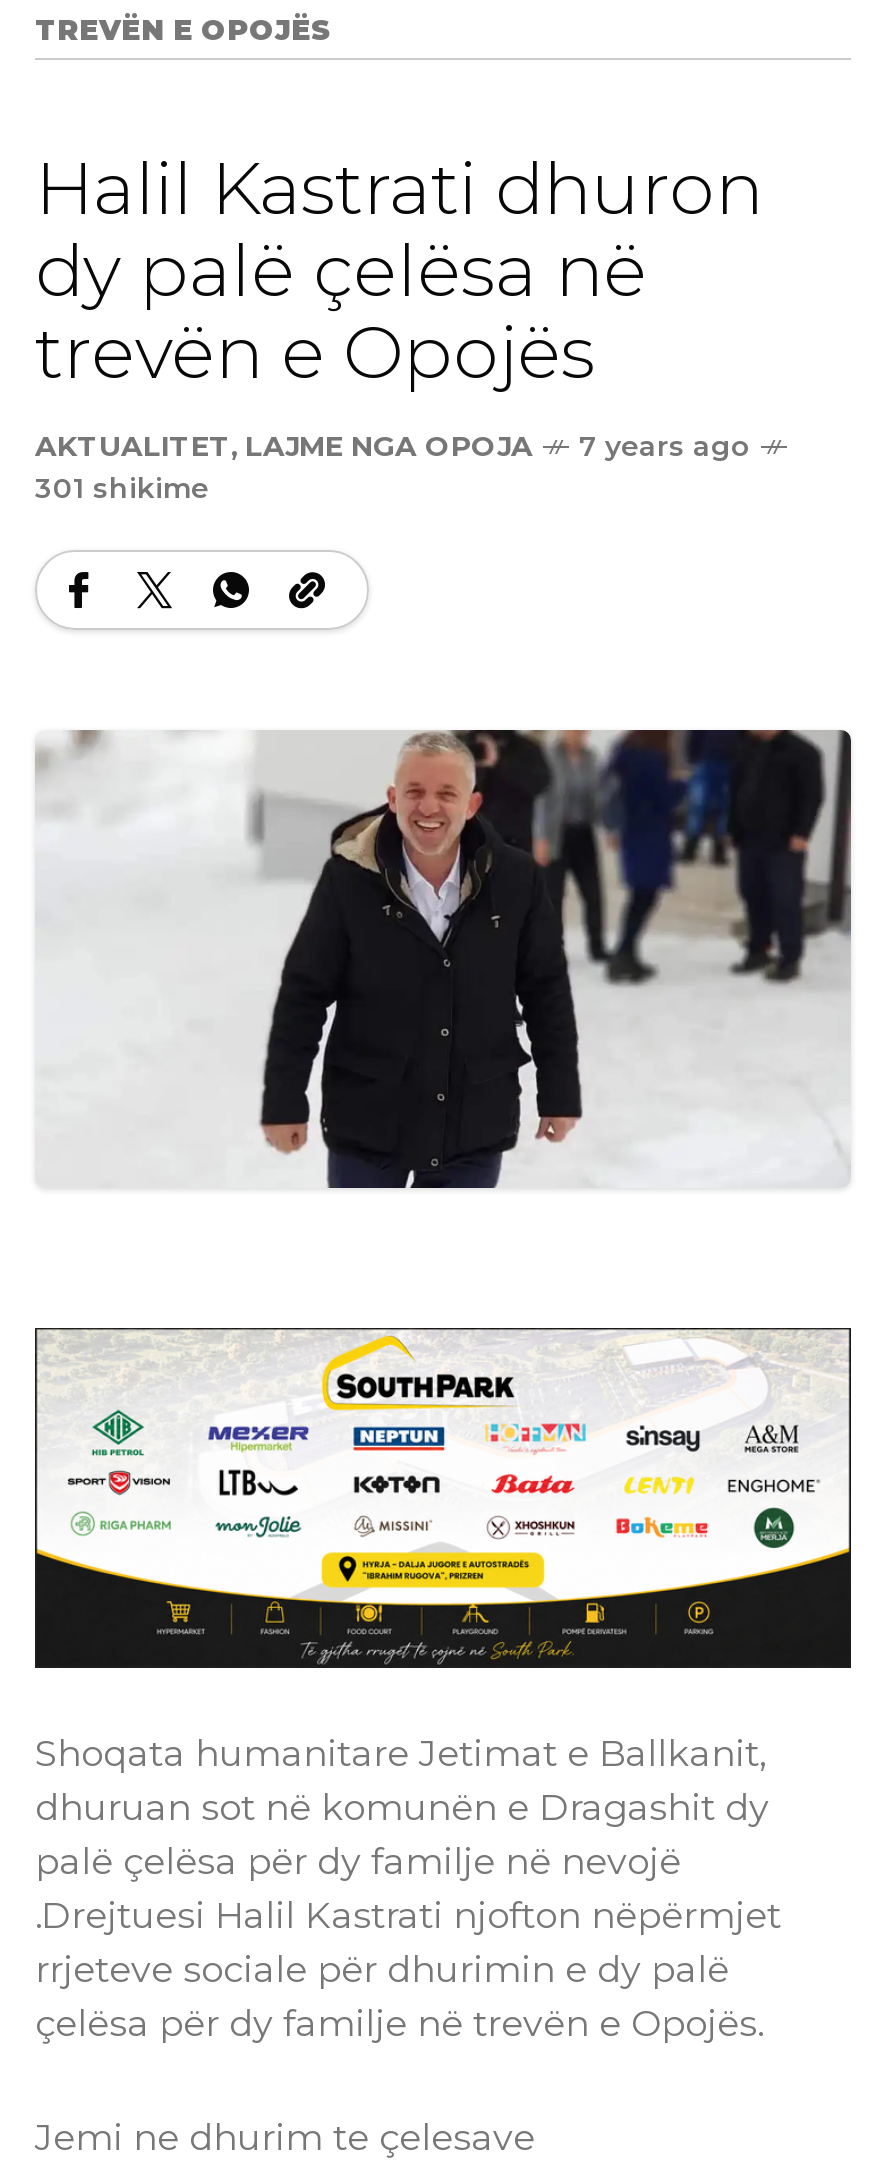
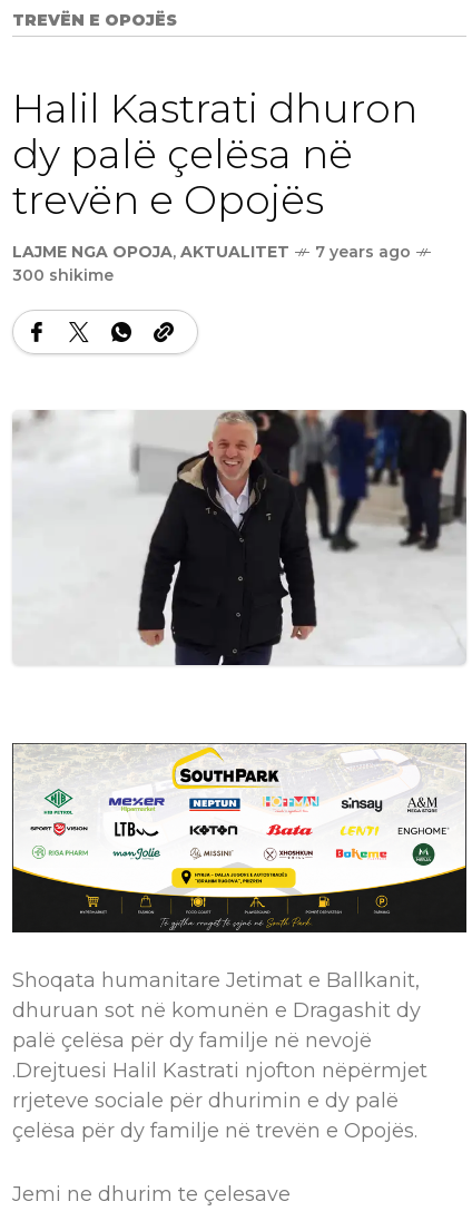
[35,427,533,463] AKTUALITET, LAJME NGA OPOJA -> [12,241,289,261] LAJME NGA OPOJA, AKTUALITET
[35,469,209,505] 301 shikime -> [12,265,114,285] 300 shikime

